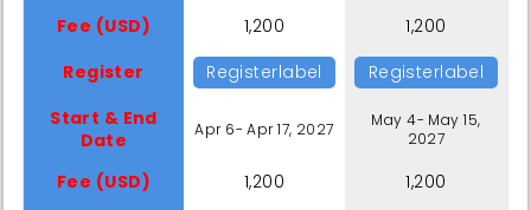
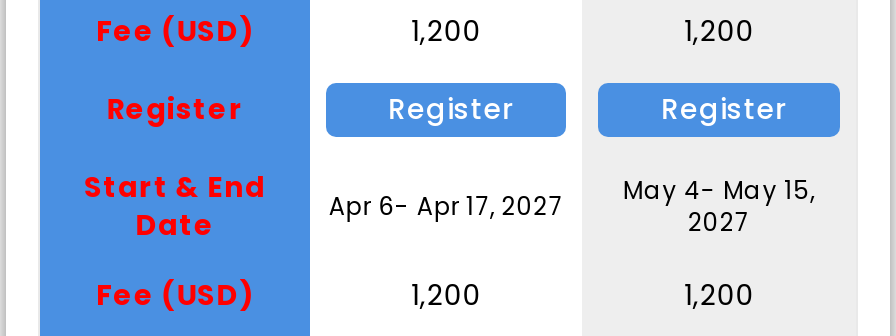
[206,60,484,84] Registerlabel | Registerlabel -> none

